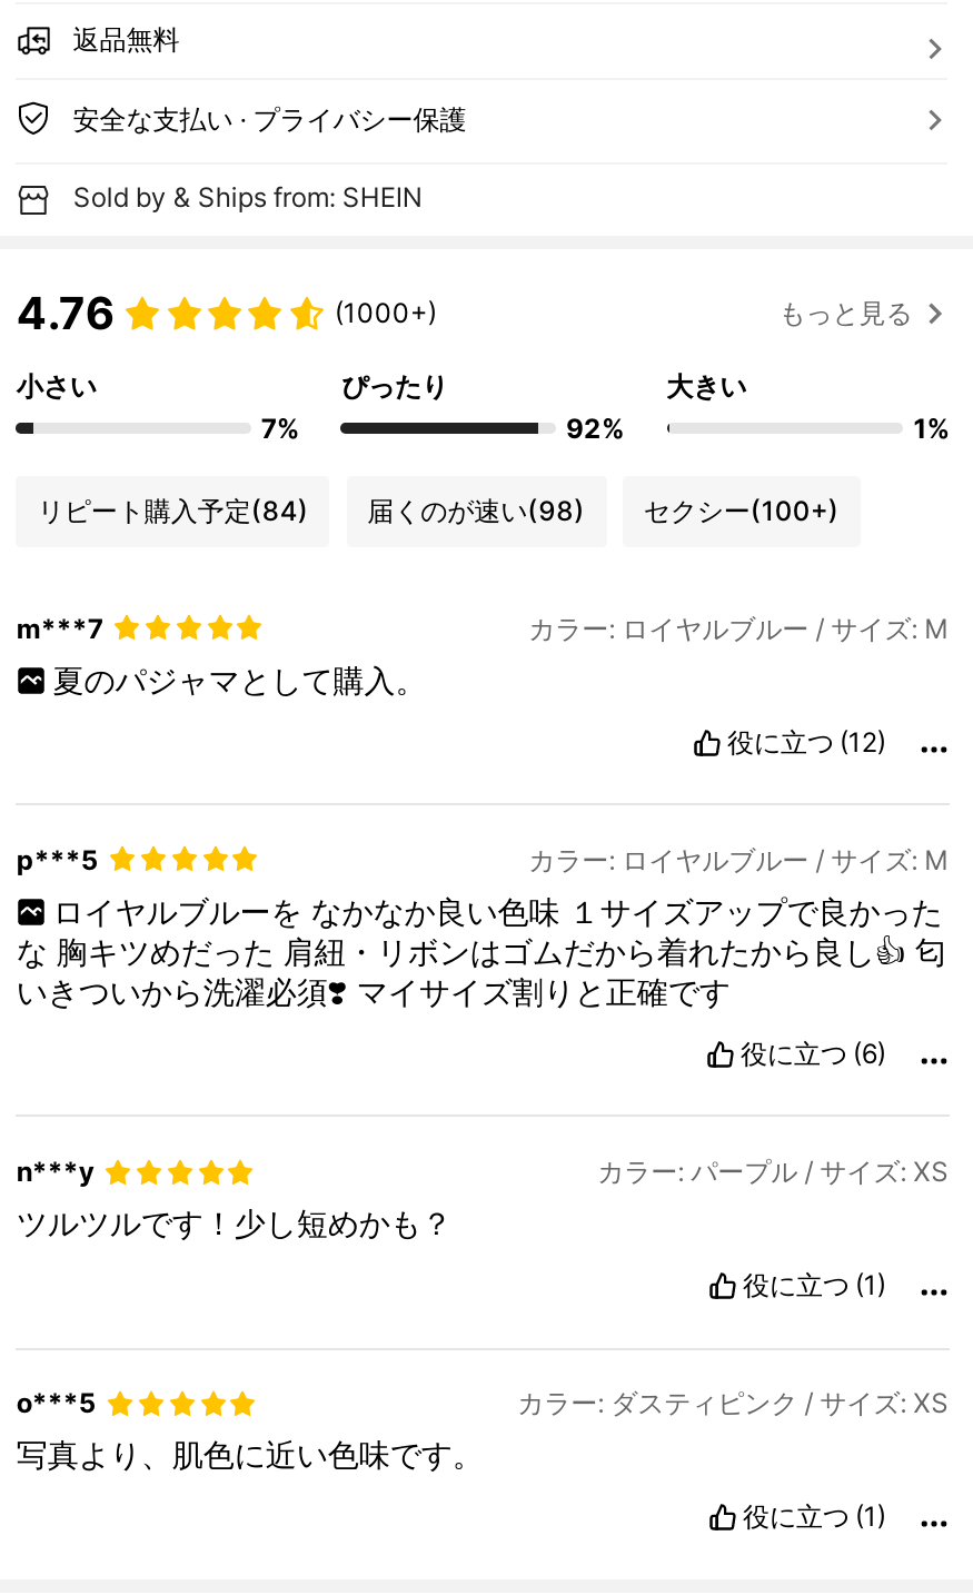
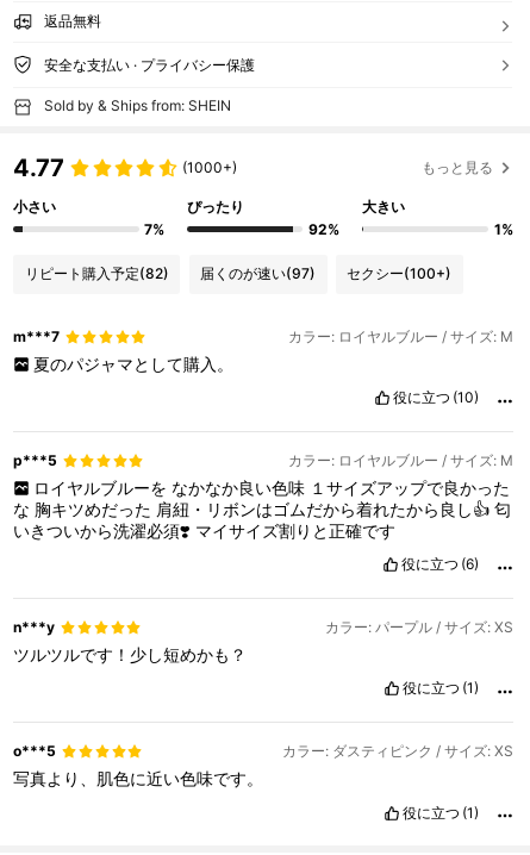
[16,287,114,341] 4.76 -> [13,154,65,182] 4.77
[38,495,309,528] リピート購入予定(84) -> [25,265,169,283] リピート購入予定(82)
[367,495,585,528] 届くのが速い(98) -> [200,265,316,283] 届くのが速い(97)
[727,726,886,759] 役に立つ (12) -> [393,388,479,406] 役に立つ (10)

